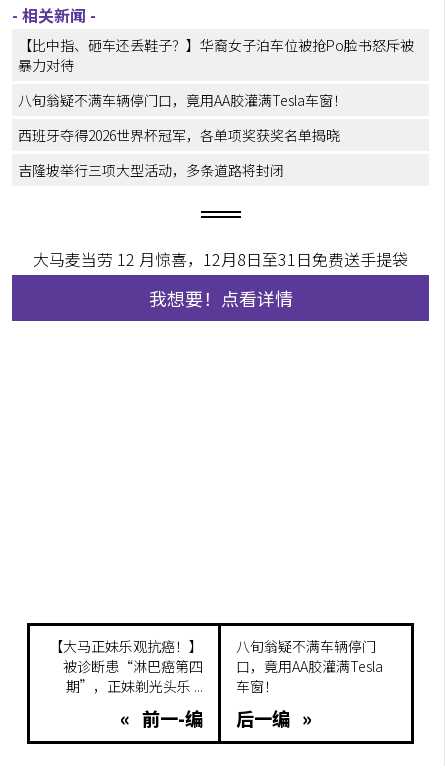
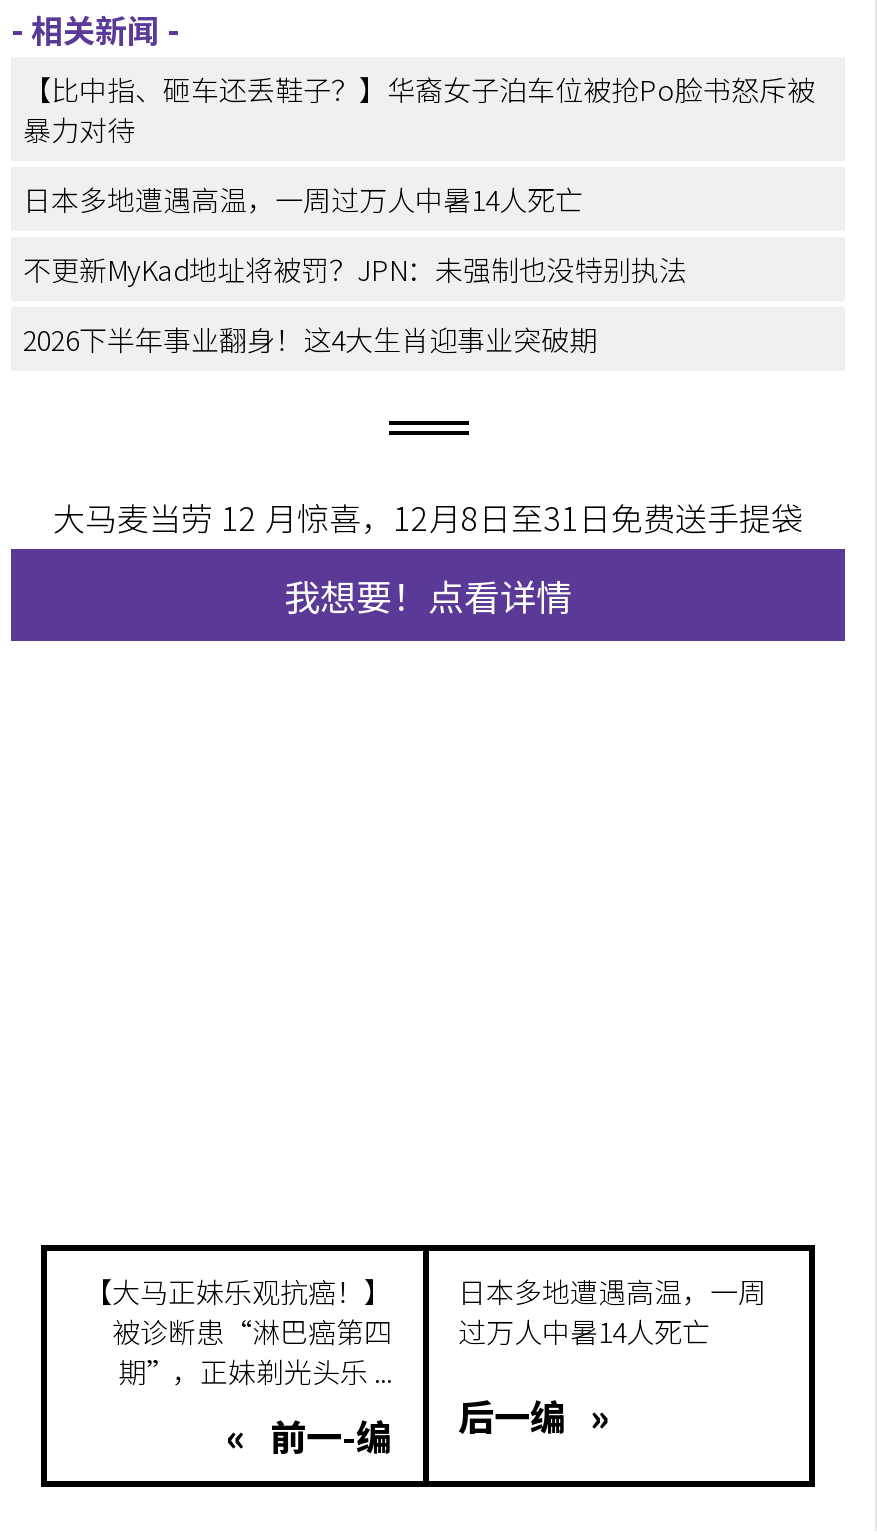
[18,90,347,110] 八旬翁疑不满车辆停门口，竟用AA胶灌满Tesla车窗！ -> [23,179,583,219] 日本多地遭遇高温，一周过万人中暑14人死亡
[18,125,340,145] 西班牙夺得2026世界杯冠军，各单项奖获奖名单揭晓 -> [23,249,687,289] 不更新MyKad地址将被罚？JPN：未强制也没特别执法
[18,160,284,180] 吉隆坡举行三项大型活动，多条道路将封闭 -> [23,319,597,359] 2026下半年事业翻身！这4大生肖迎事业突破期
[235,636,382,696] 八旬翁疑不满车辆停门 | 口，竟用AA胶灌满Tesla | 车窗！ -> [458,1271,766,1351] 日本多地遭遇高温，一周 | 过万人中暑14人死亡

